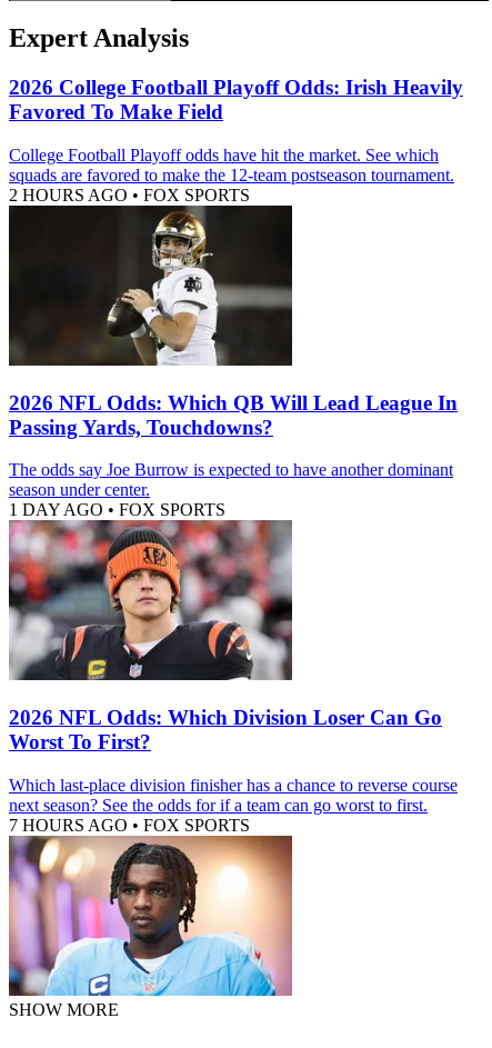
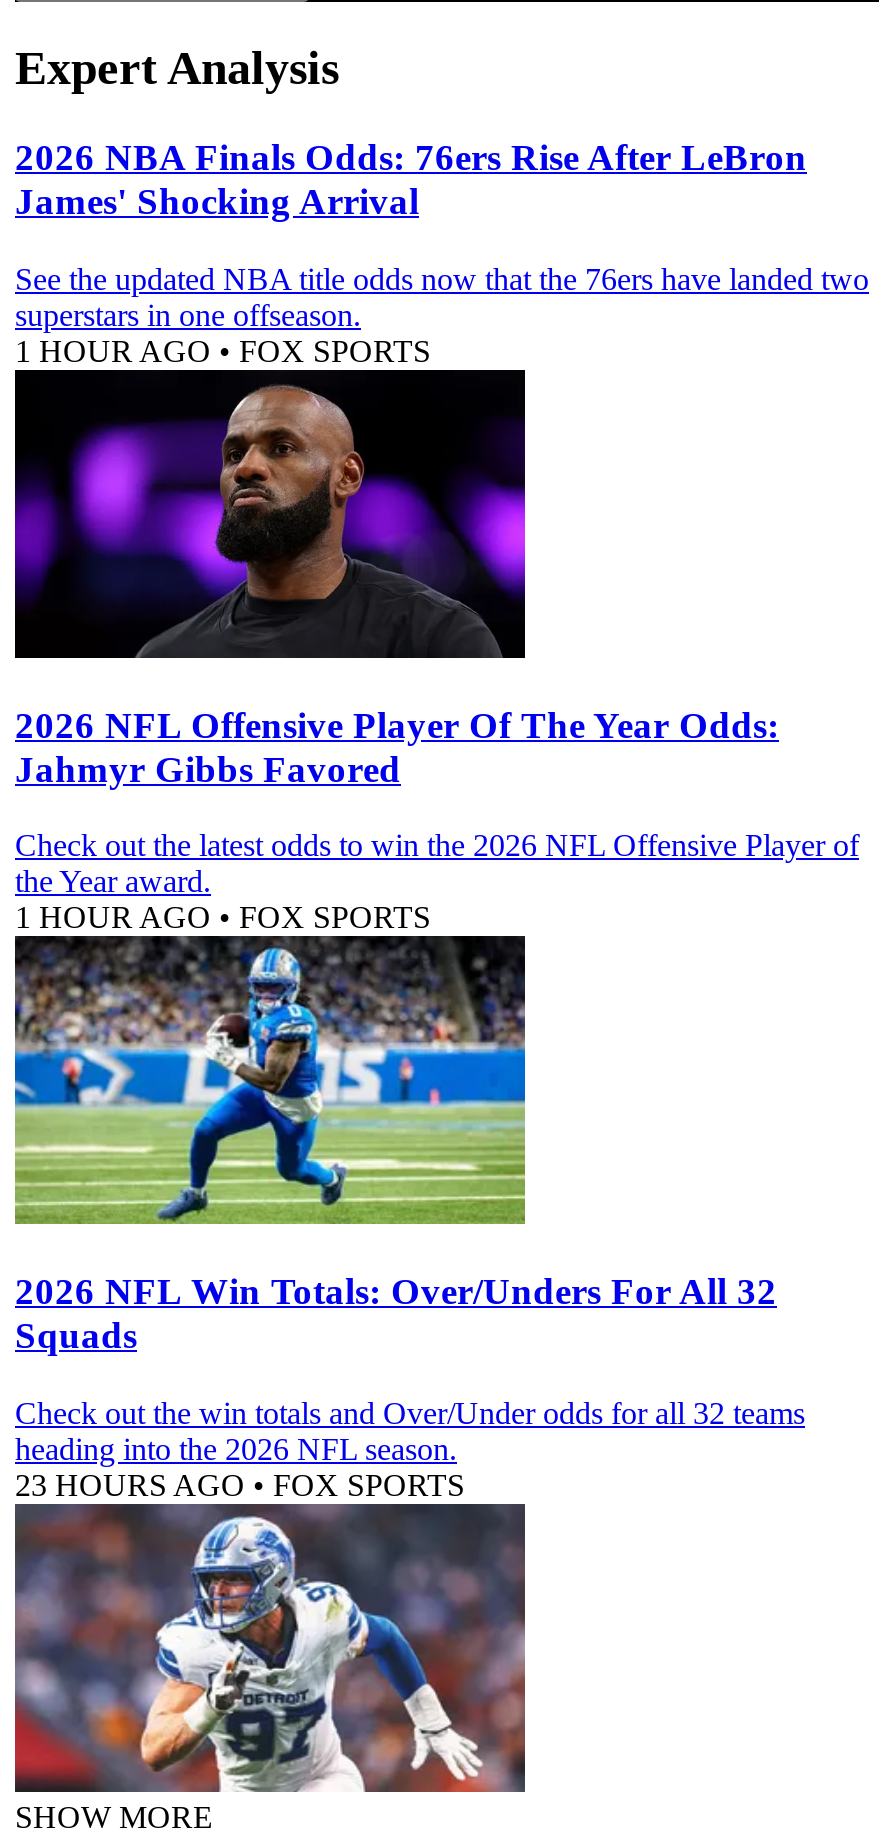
[9,76,463,124] 2026 College Football Playoff Odds: Irish Heavily | Favored To Make Field -> [15,136,807,222] 2026 NBA Finals Odds: 76ers Rise After LeBron | James' Shocking Arrival
[9,145,454,204] College Football Playoff odds have hit the market. See which | squads are favored to make the 12-team postseason tournament. | 2 HOURS AGO • FOX SPORTS -> [15,262,869,368] See the updated NBA title odds now that the 76ers have landed two | superstars in one offseason. | 1 HOUR AGO • FOX SPORTS
[8,212,458,439] [image] | 2026 NFL Odds: Which QB Will Lead League In | Passing Yards, Touchdowns? -> [13,382,779,789] [image] | 2026 NFL Offensive Player Of The Year Odds: | Jahmyr Gibbs Favored
[8,460,453,681] [image] | The odds say Joe Burrow is expected to have another dominant | season under center. | 1 DAY AGO • FOX SPORTS -> [13,829,859,1226] [image] | Check out the latest odds to win the 2026 NFL Offensive Player of | the Year award. | 1 HOUR AGO • FOX SPORTS
[9,706,442,753] 2026 NFL Odds: Which Division Loser Can Go | Worst To First? -> [15,1270,777,1356] 2026 NFL Win Totals: Over/Unders For All 32 | Squads
[9,775,458,834] Which last-place division finisher has a chance to reverse course | next season? See the odds for if a team can go worst to first. | 7 HOURS AGO • FOX SPORTS -> [15,1396,805,1502] Check out the win totals and Over/Under odds for all 32 teams | heading into the 2026 NFL season. | 23 HOURS AGO • FOX SPORTS
[8,836,293,997] [image] -> [13,1504,527,1794] [image]

